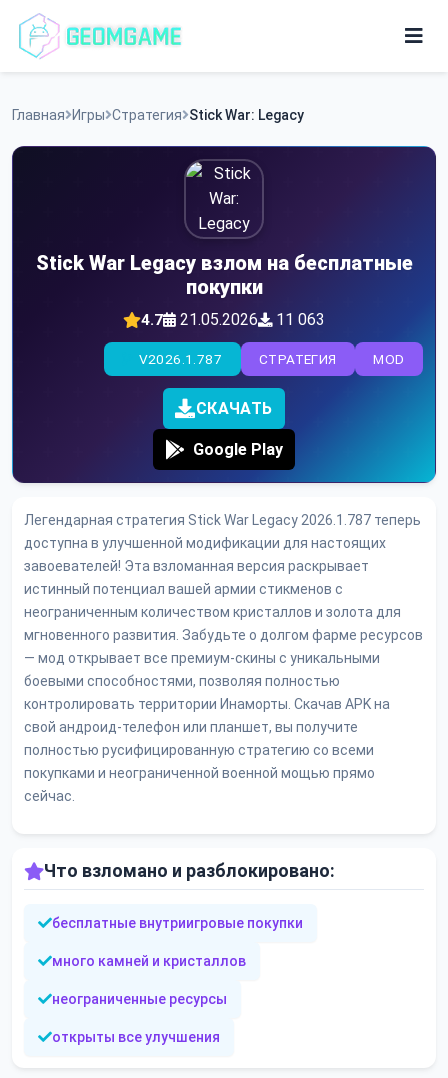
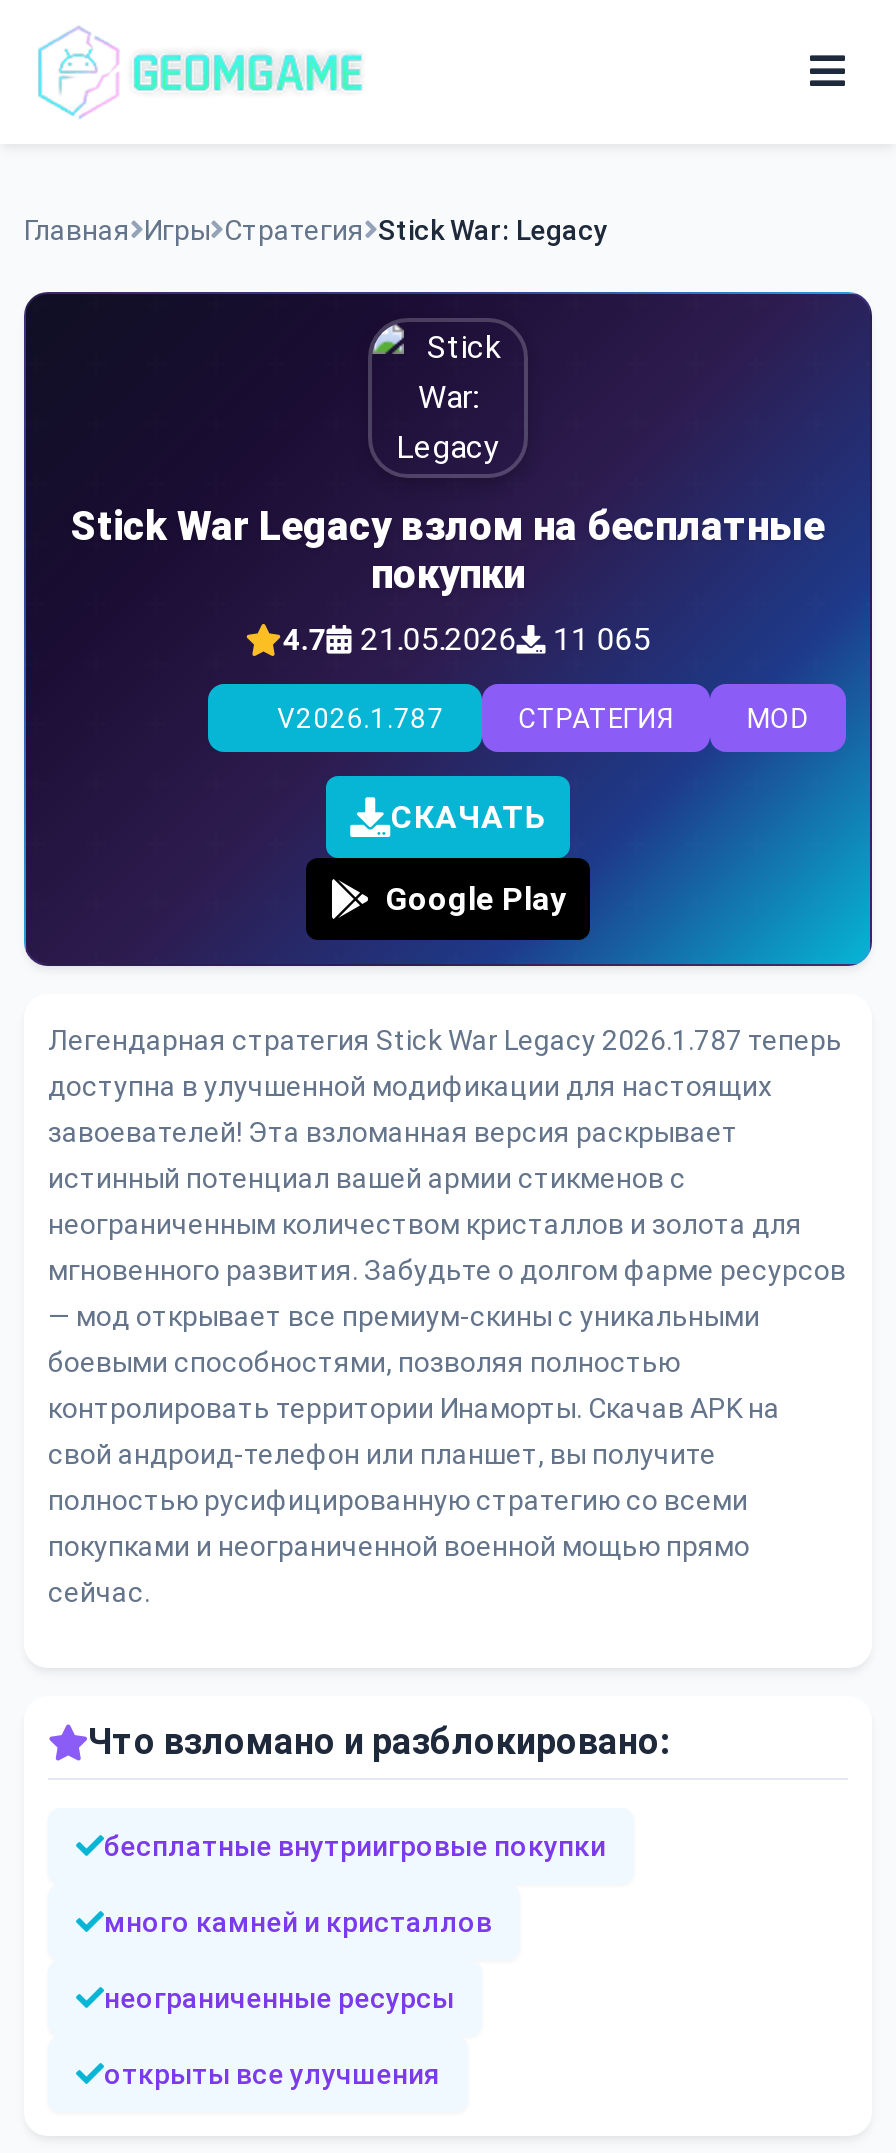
[141,310,325,329] 4.7 21.05.2026 11 063 -> [282,620,650,658] 4.7 21.05.2026 11 065

